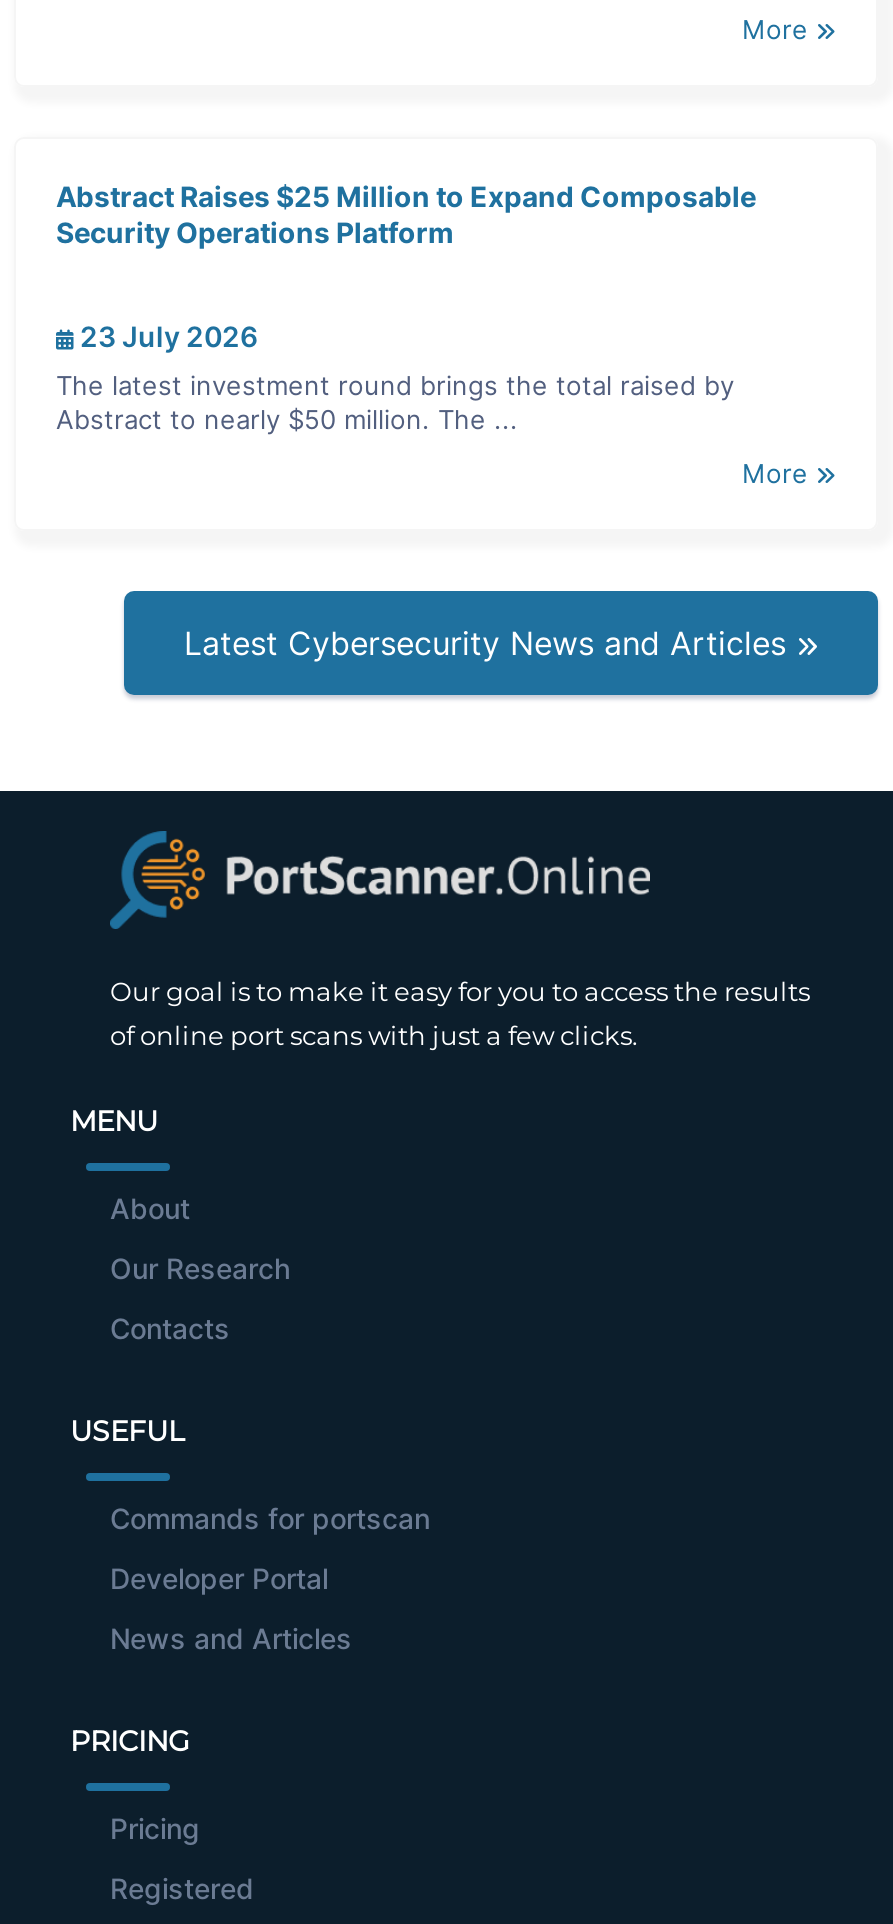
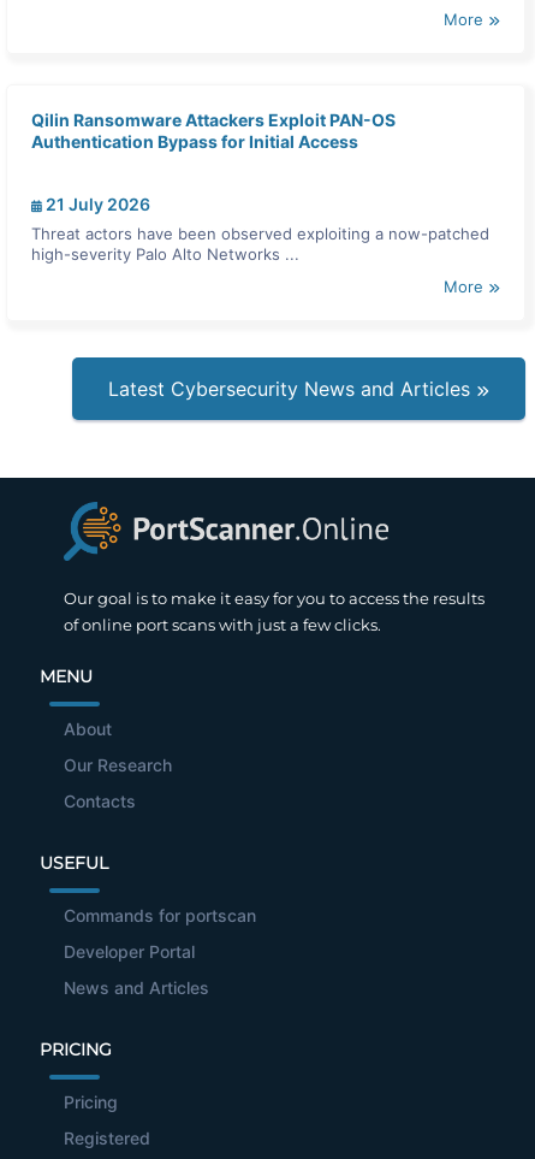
[56,178,756,248] Abstract Raises $25 Million to Expand Composable | Security Operations Platform -> [31,109,396,151] Qilin Ransomware Attackers Exploit PAN-OS | Authentication Bypass for Initial Access
[74,318,258,352] 23 July 2026 -> [42,193,150,214] 21 July 2026
[56,368,734,434] The latest investment round brings the total raised by | Abstract to nearly $50 million. The ... -> [31,223,489,263] Threat actors have been observed exploiting a now-patched | high-severity Palo Alto Networks ...

